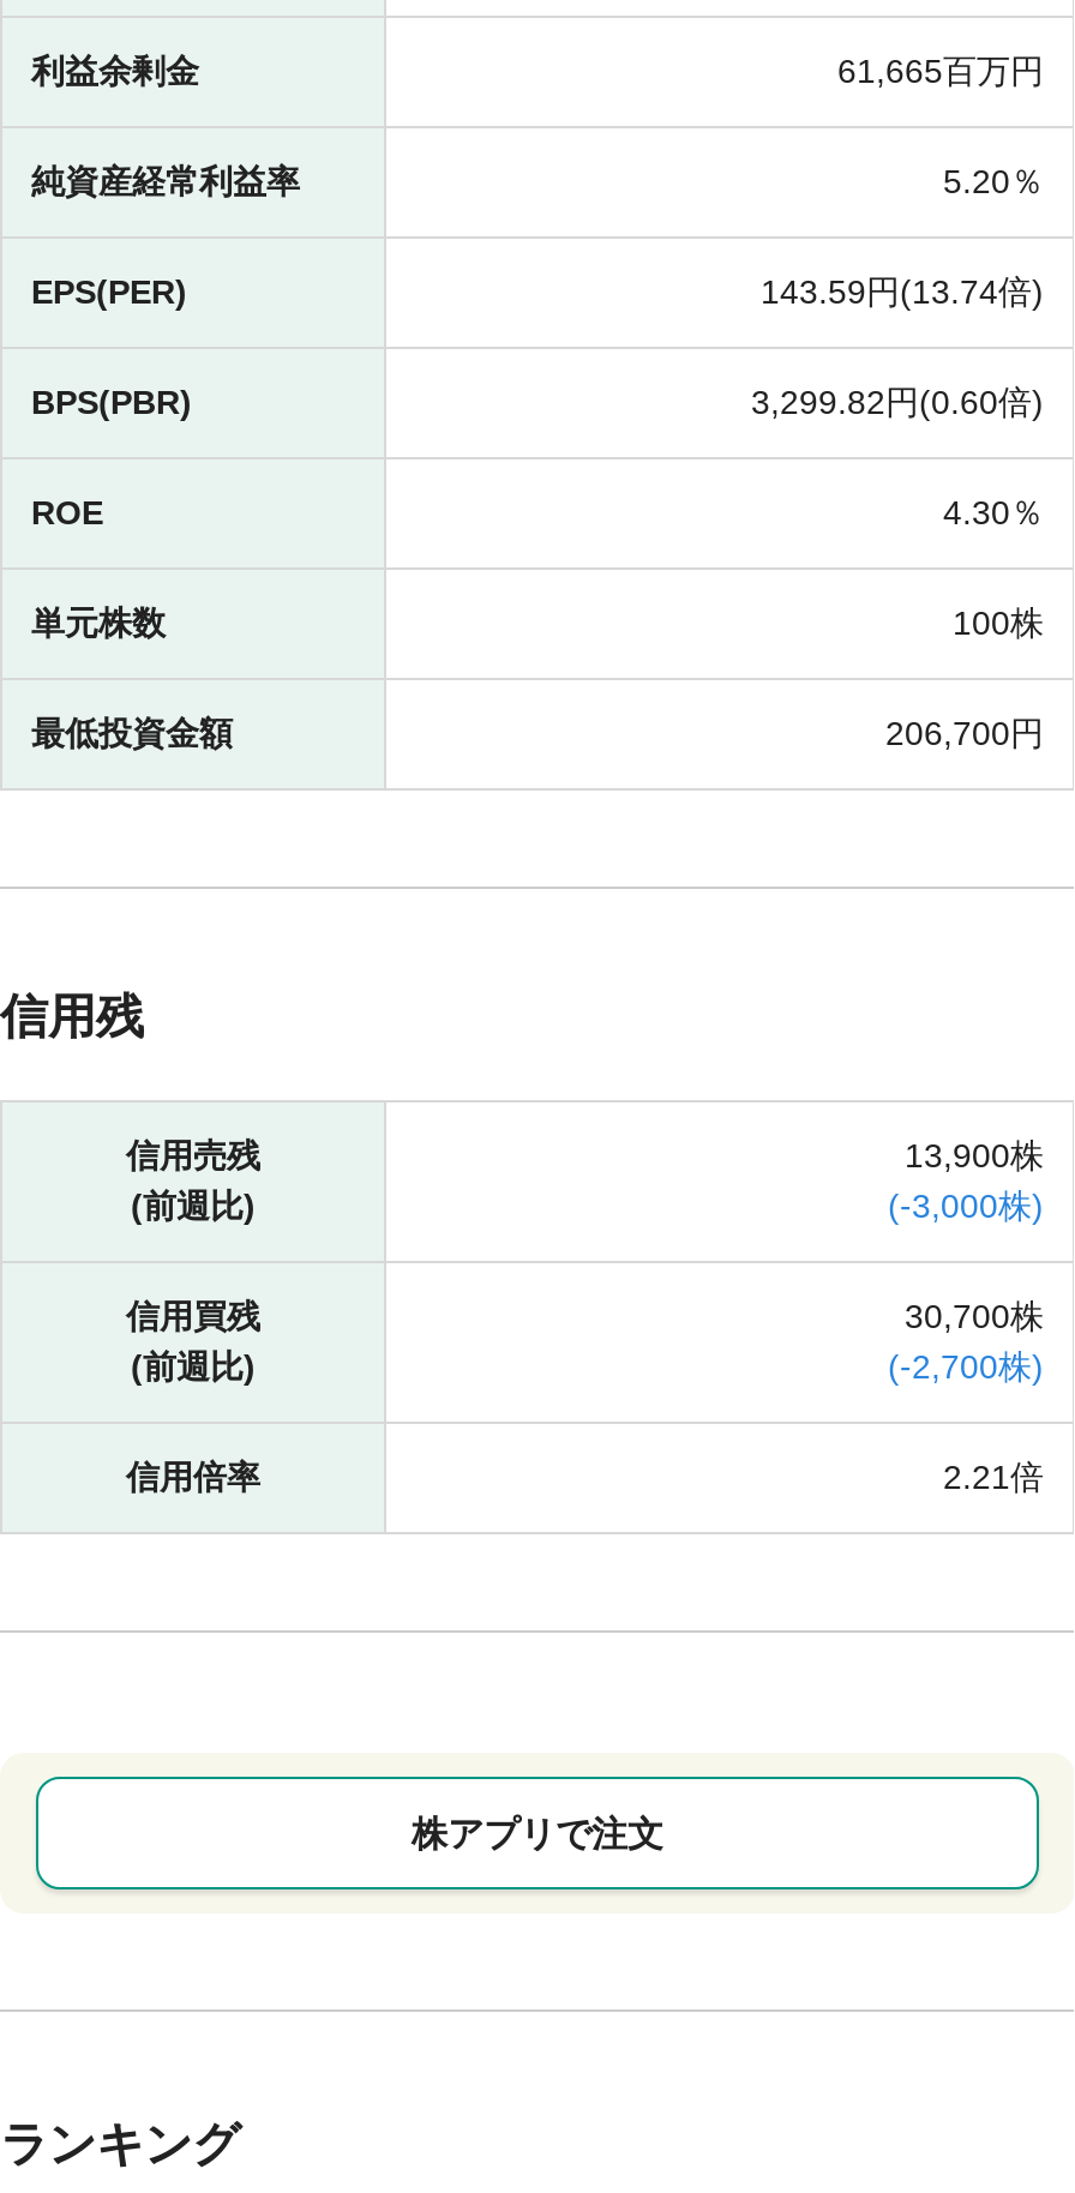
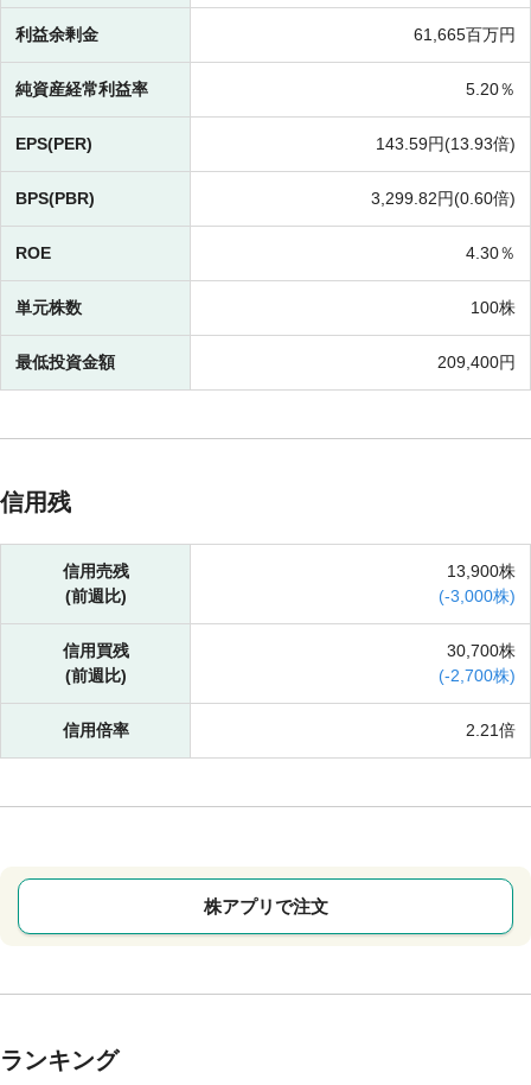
[761,273,1044,312] 143.59円(13.74倍) -> [376,135,516,154] 143.59円(13.93倍)
[885,715,1044,753] 206,700円 -> [437,353,516,372] 209,400円

